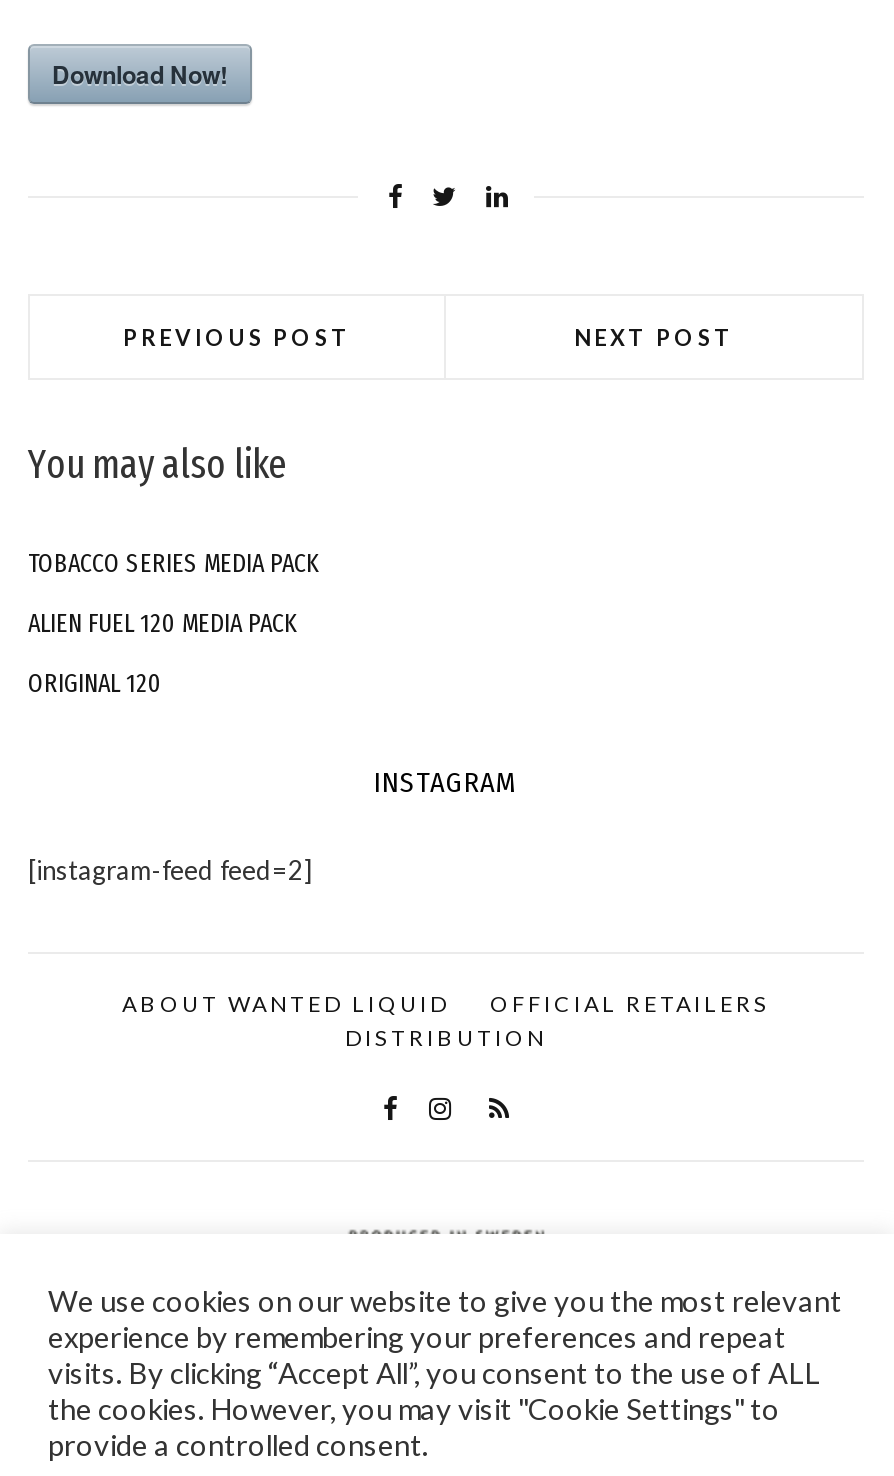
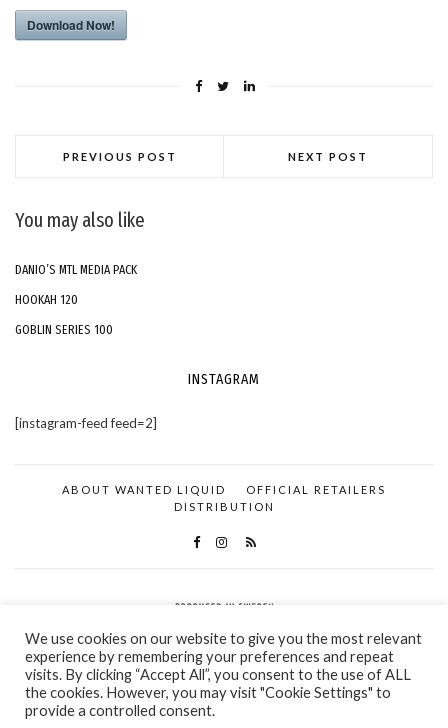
[28,548,318,578] TOBACCO SERIES MEDIA PACK -> [15,262,137,277] DANIO’S MTL MEDIA PACK
[28,608,296,638] ALIEN FUEL 120 MEDIA PACK -> [15,292,78,307] HOOKAH 120
[28,668,162,698] ORIGINAL 120 -> [15,322,113,337] GOBLIN SERIES 100

